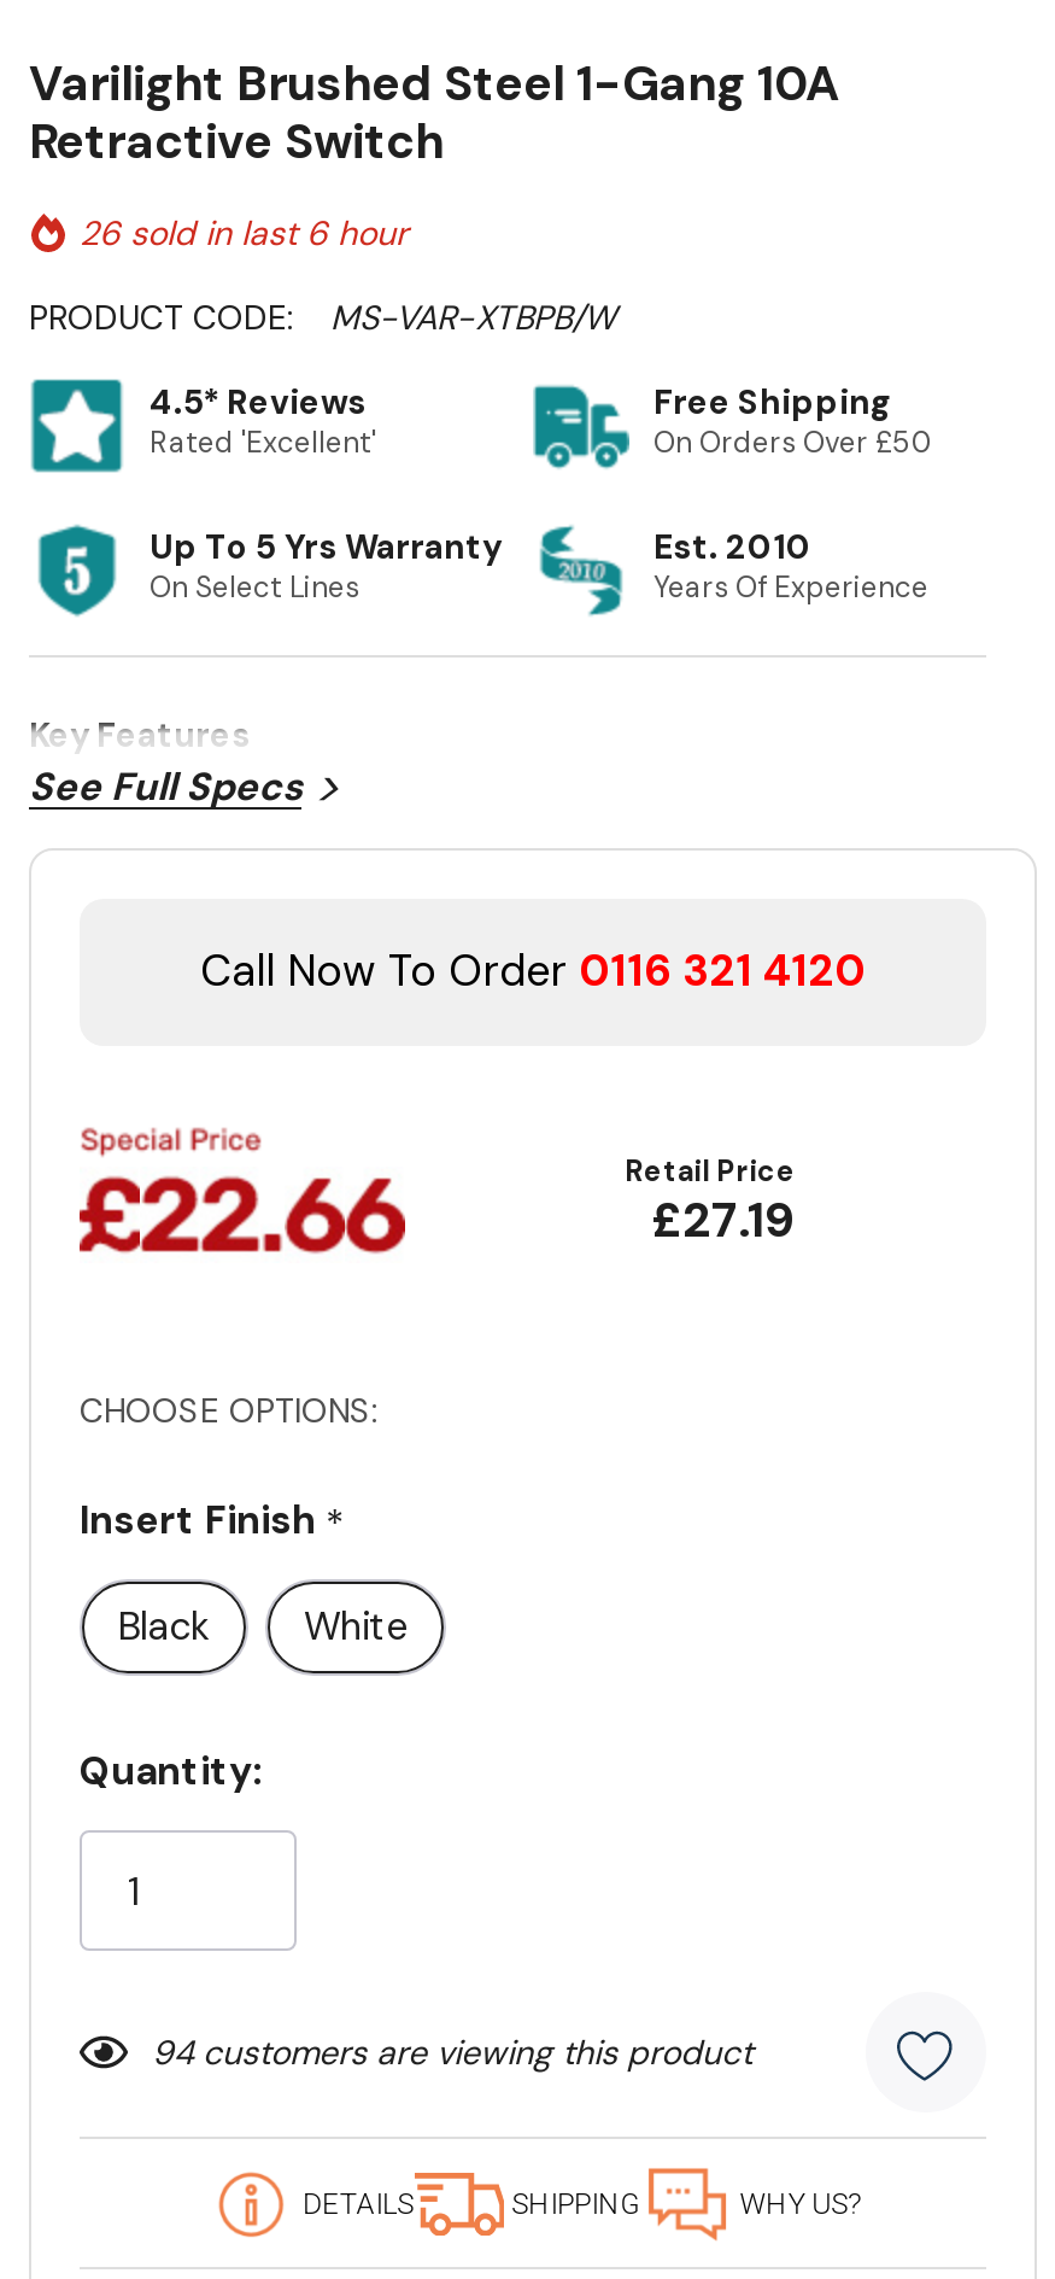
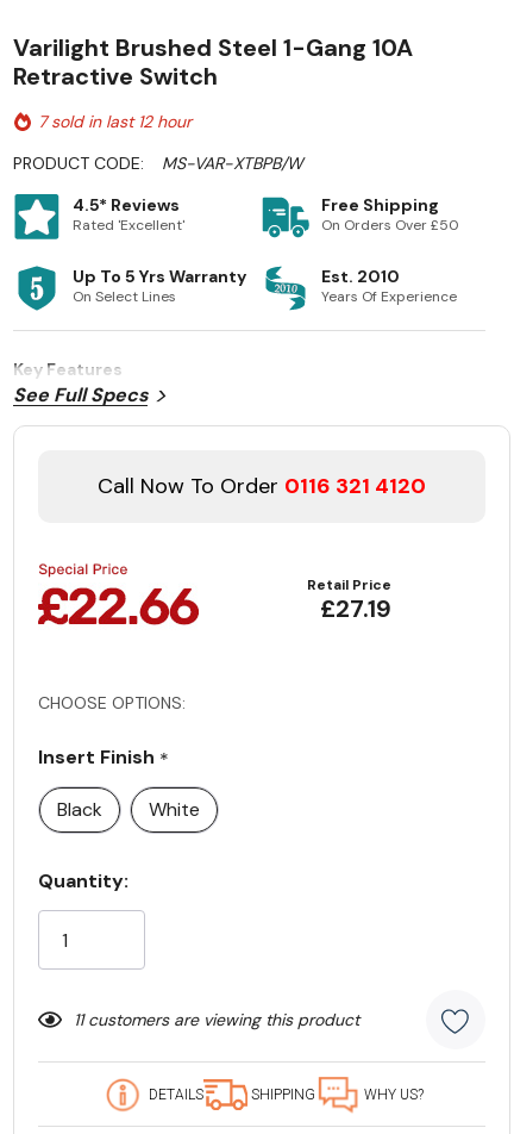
[80,212,408,255] 26 sold in last 6 hour -> [38,111,192,133] 7 sold in last 12 hour
[152,2031,752,2075] 94 customers are viewing this product -> [74,1009,359,1031] 11 customers are viewing this product

